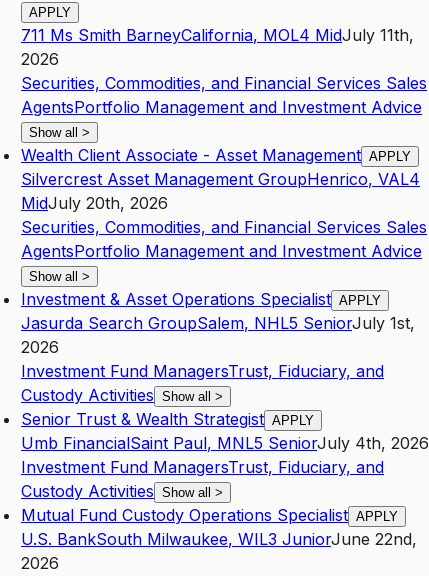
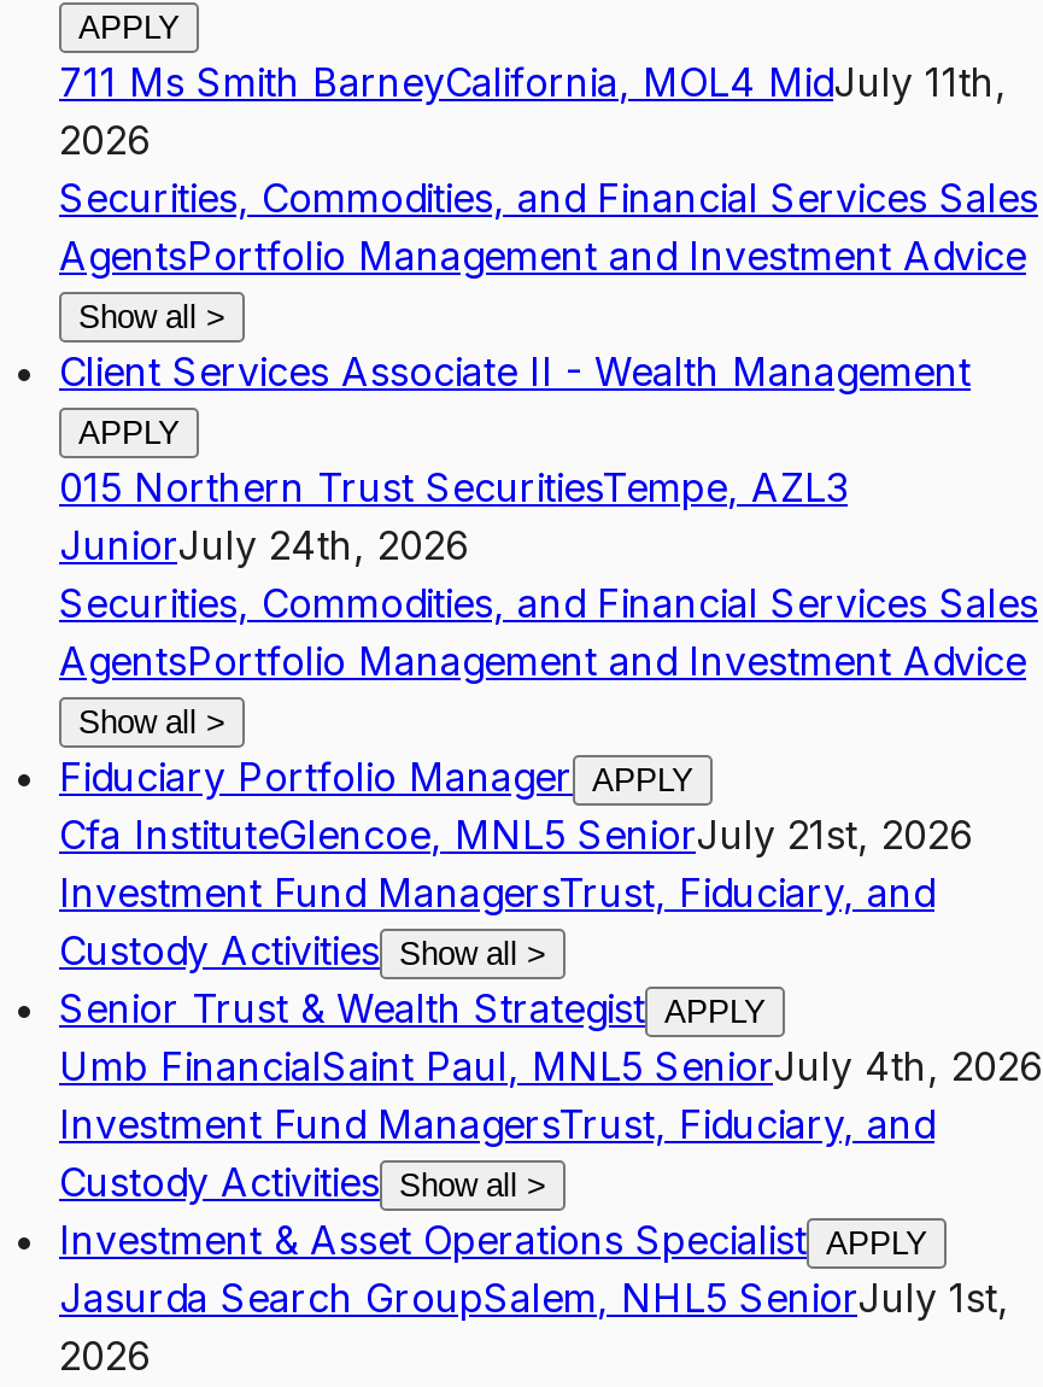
[21,145,420,213] Wealth Client Associate - Asset Management APPLY | Silvercrest Asset Management GroupHenrico, VAL4 | MidJuly 20th, 2026 -> [59,348,971,570] Client Services Associate II - Wealth Management | APPLY | 015 Northern Trust SecuritiesTempe, AZL3 | JuniorJuly 24th, 2026
moved [21,217,427,284] -> [59,579,1038,741]: Securities, Commodities, and Financial Services Sales | AgentsPortfolio Management and Investment Advice | Show all >
moved [21,289,415,333] -> [59,1216,1009,1322]: Investment & Asset Operations Specialist APPLY | Jasurda Search GroupSalem, NH L5 SeniorJuly 1st,
[21,337,59,357] 2026 -> [59,753,973,859] Fiduciary Portfolio Manager APPLY | Cfa InstituteGlencoe, MN L5 SeniorJuly 21st, 2026
[21,505,417,549] Mutual Fund Custody Operations Specialist APPLY | U.S. BankSouth Milwaukee, WI L3 JuniorJune 22nd, -> none

